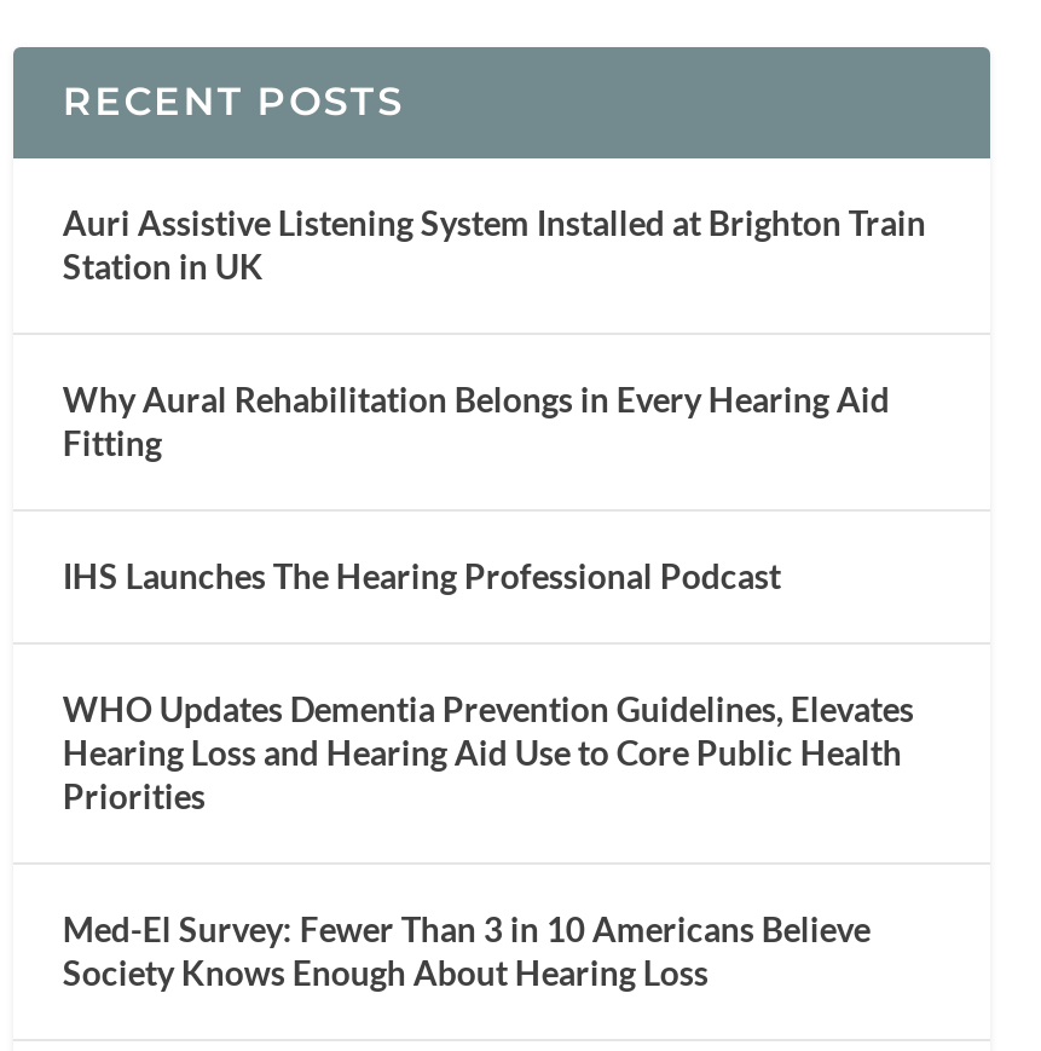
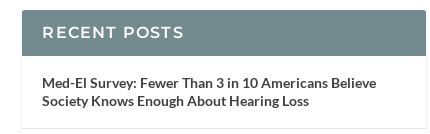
[63,200,926,815] Auri Assistive Listening System Installed at Brighton Train | Station in UK | Why Aural Rehabilitation Belongs in Every Hearing Aid | Fitting | IHS Launches The Hearing Professional Podcast | WHO Updates Dementia Prevention Guidelines, Elevates | Hearing Loss and Hearing Aid Use to Core Public Health | Priorities -> none

